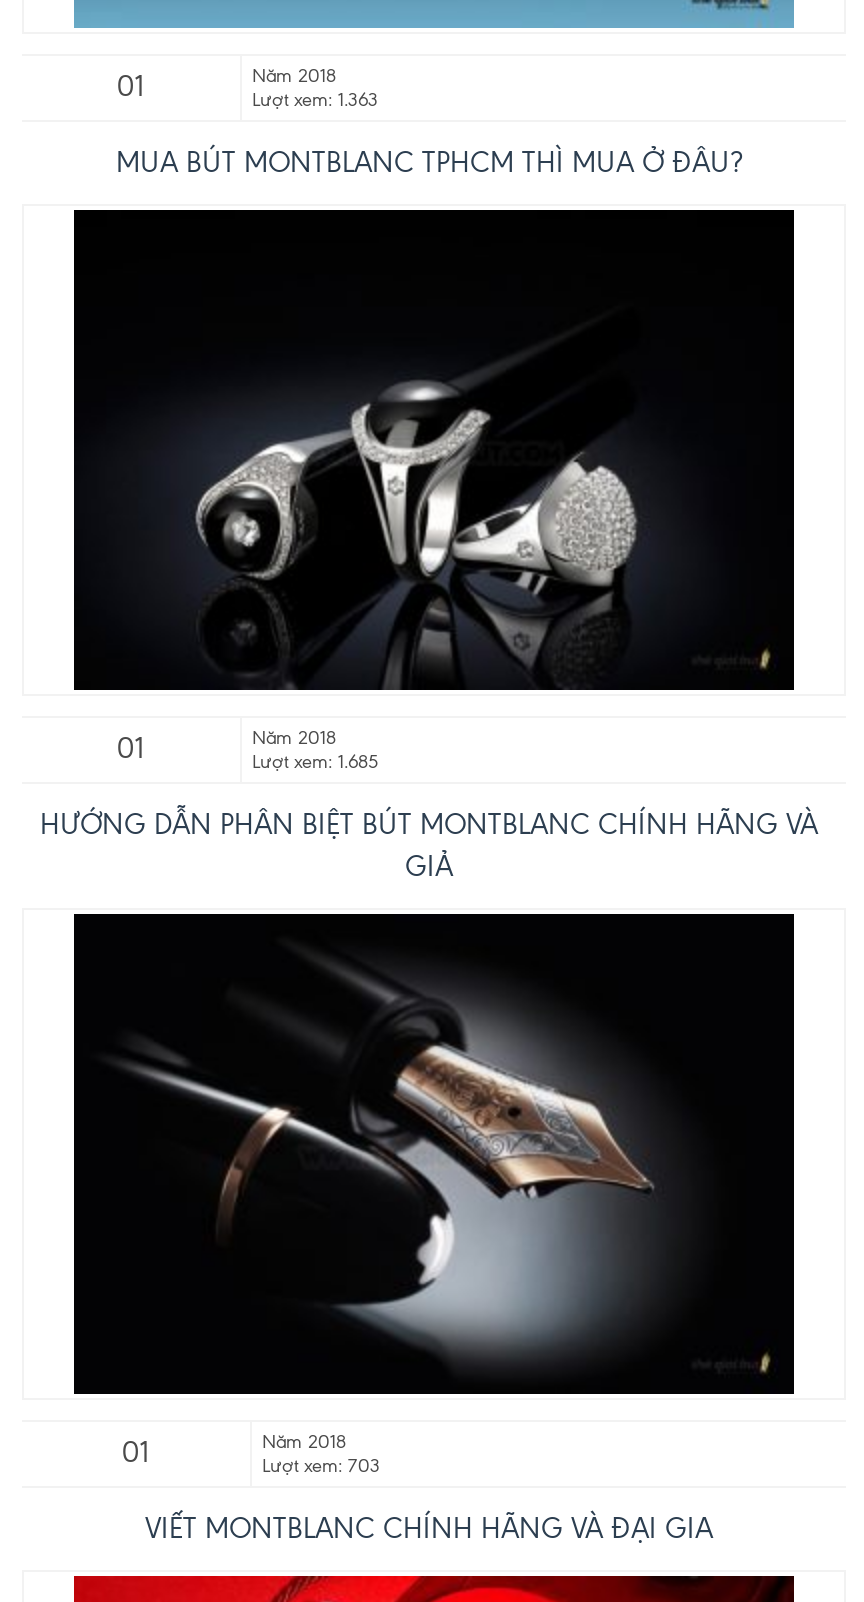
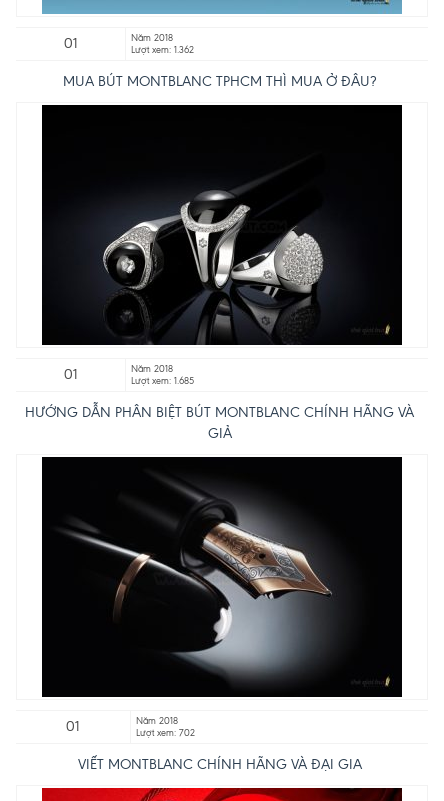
[252,88,378,110] Lượt xem: 1.363 -> [131,44,194,55] Lượt xem: 1.362
[262,1454,380,1476] Lượt xem: 703 -> [136,727,195,738] Lượt xem: 702

